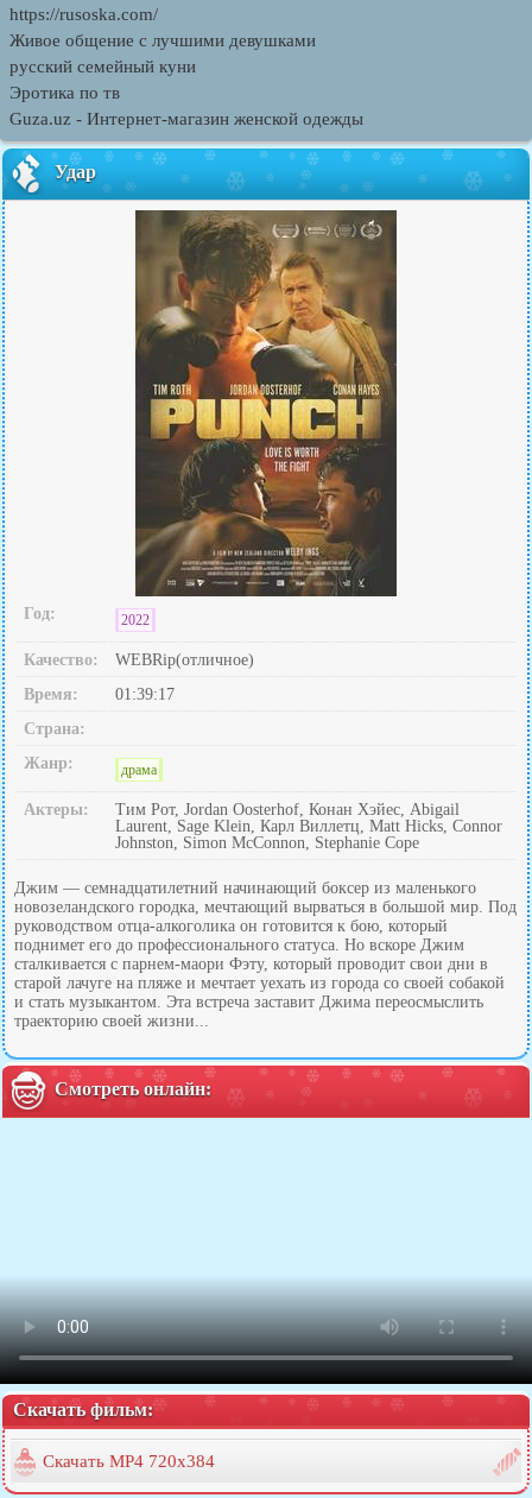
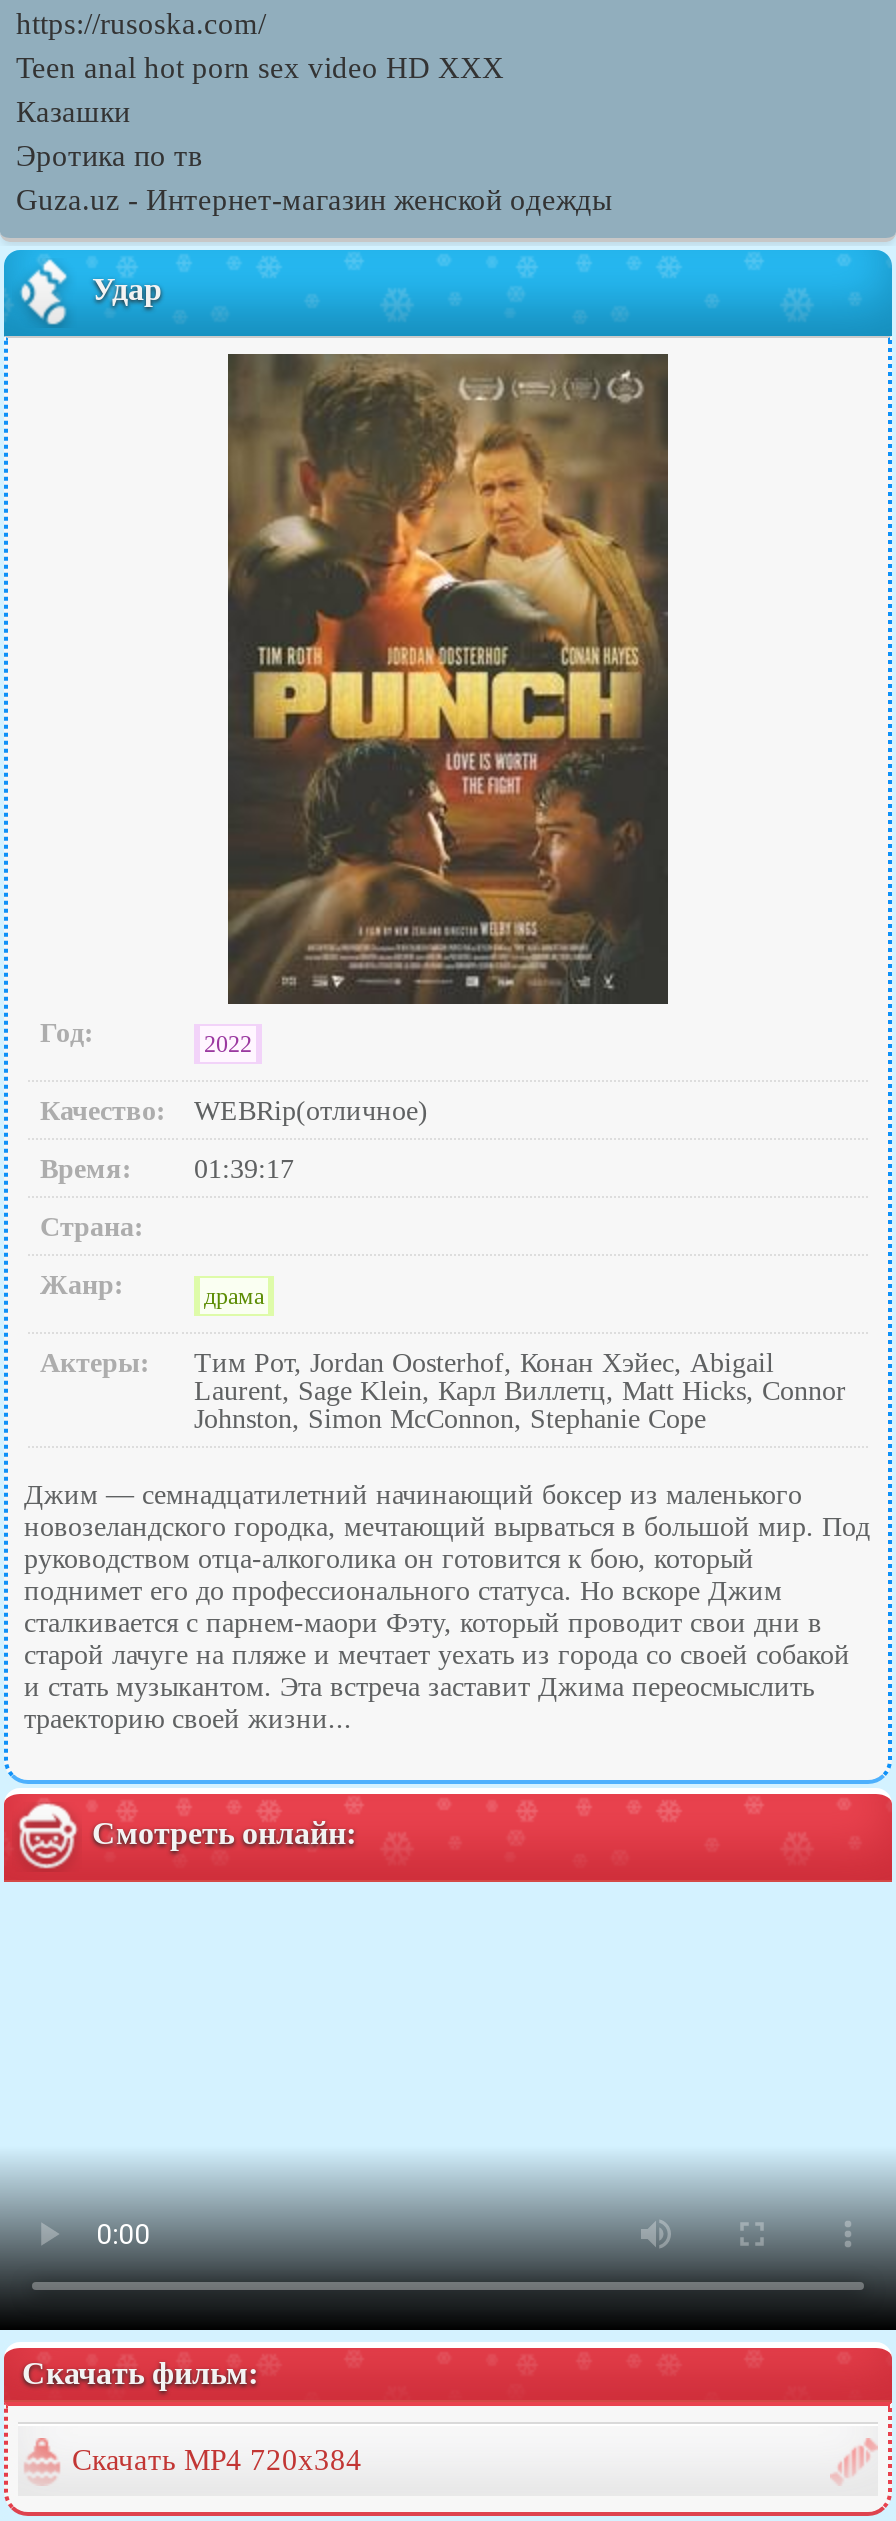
[9,31,316,76] Живое общение с лучшими девушками | русский семейный куни -> [16,52,504,128] Teen anal hot porn sex video HD XXX | Казашки

